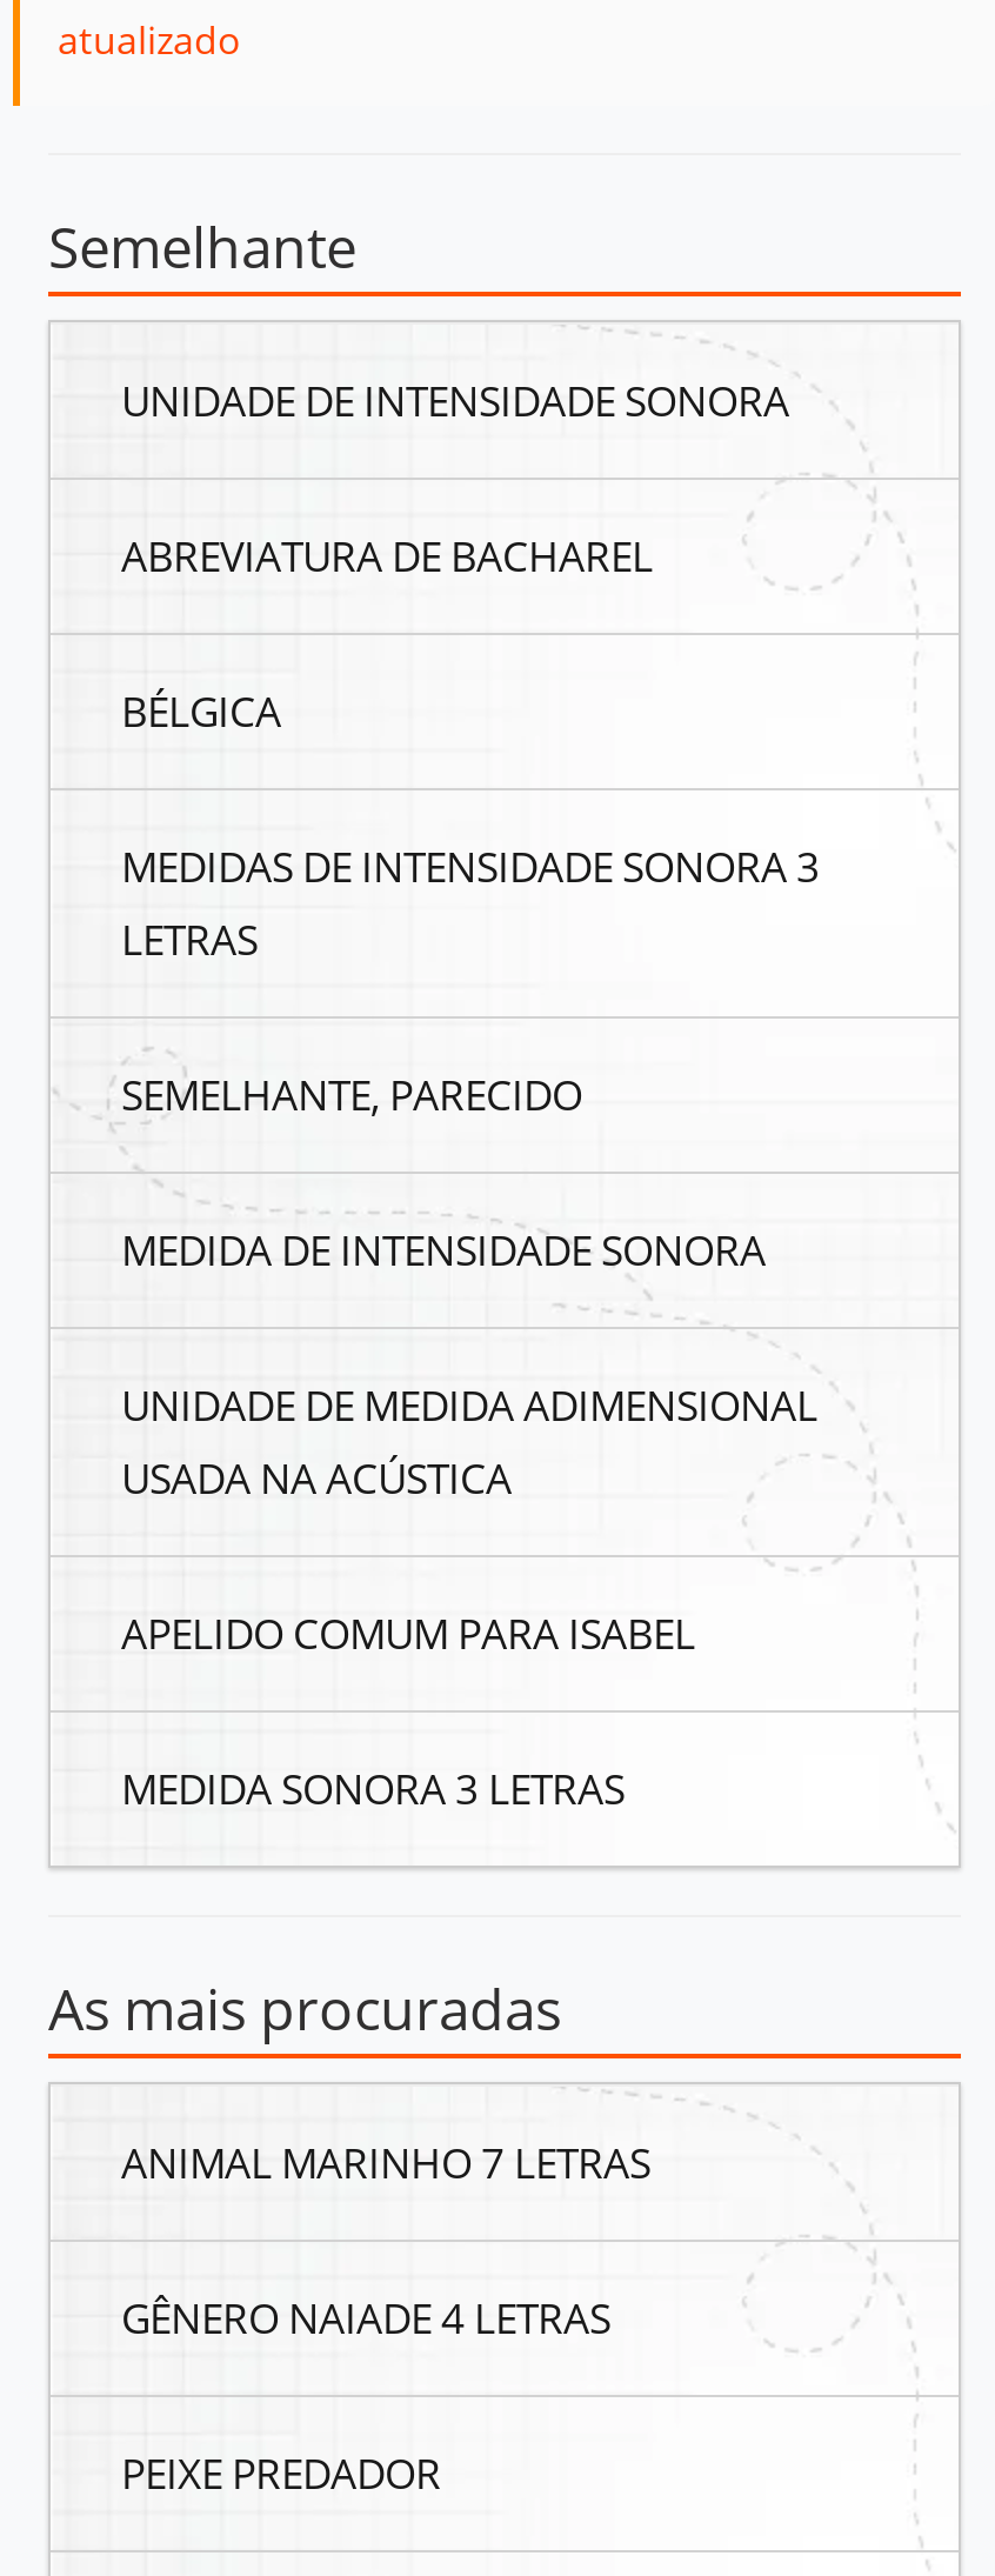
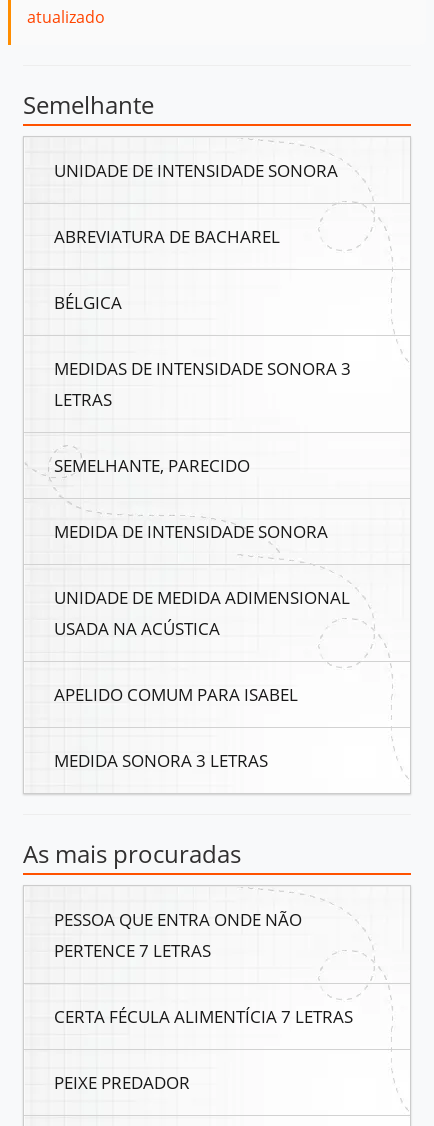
[121,2134,650,2190] ANIMAL MARINHO 7 LETRAS -> [54,907,302,962] PESSOA QUE ENTRA ONDE NÃO | PERTENCE 7 LETRAS
[121,2289,610,2345] GÊNERO NAIADE 4 LETRAS -> [54,1004,353,1028] CERTA FÉCULA ALIMENTÍCIA 7 LETRAS

